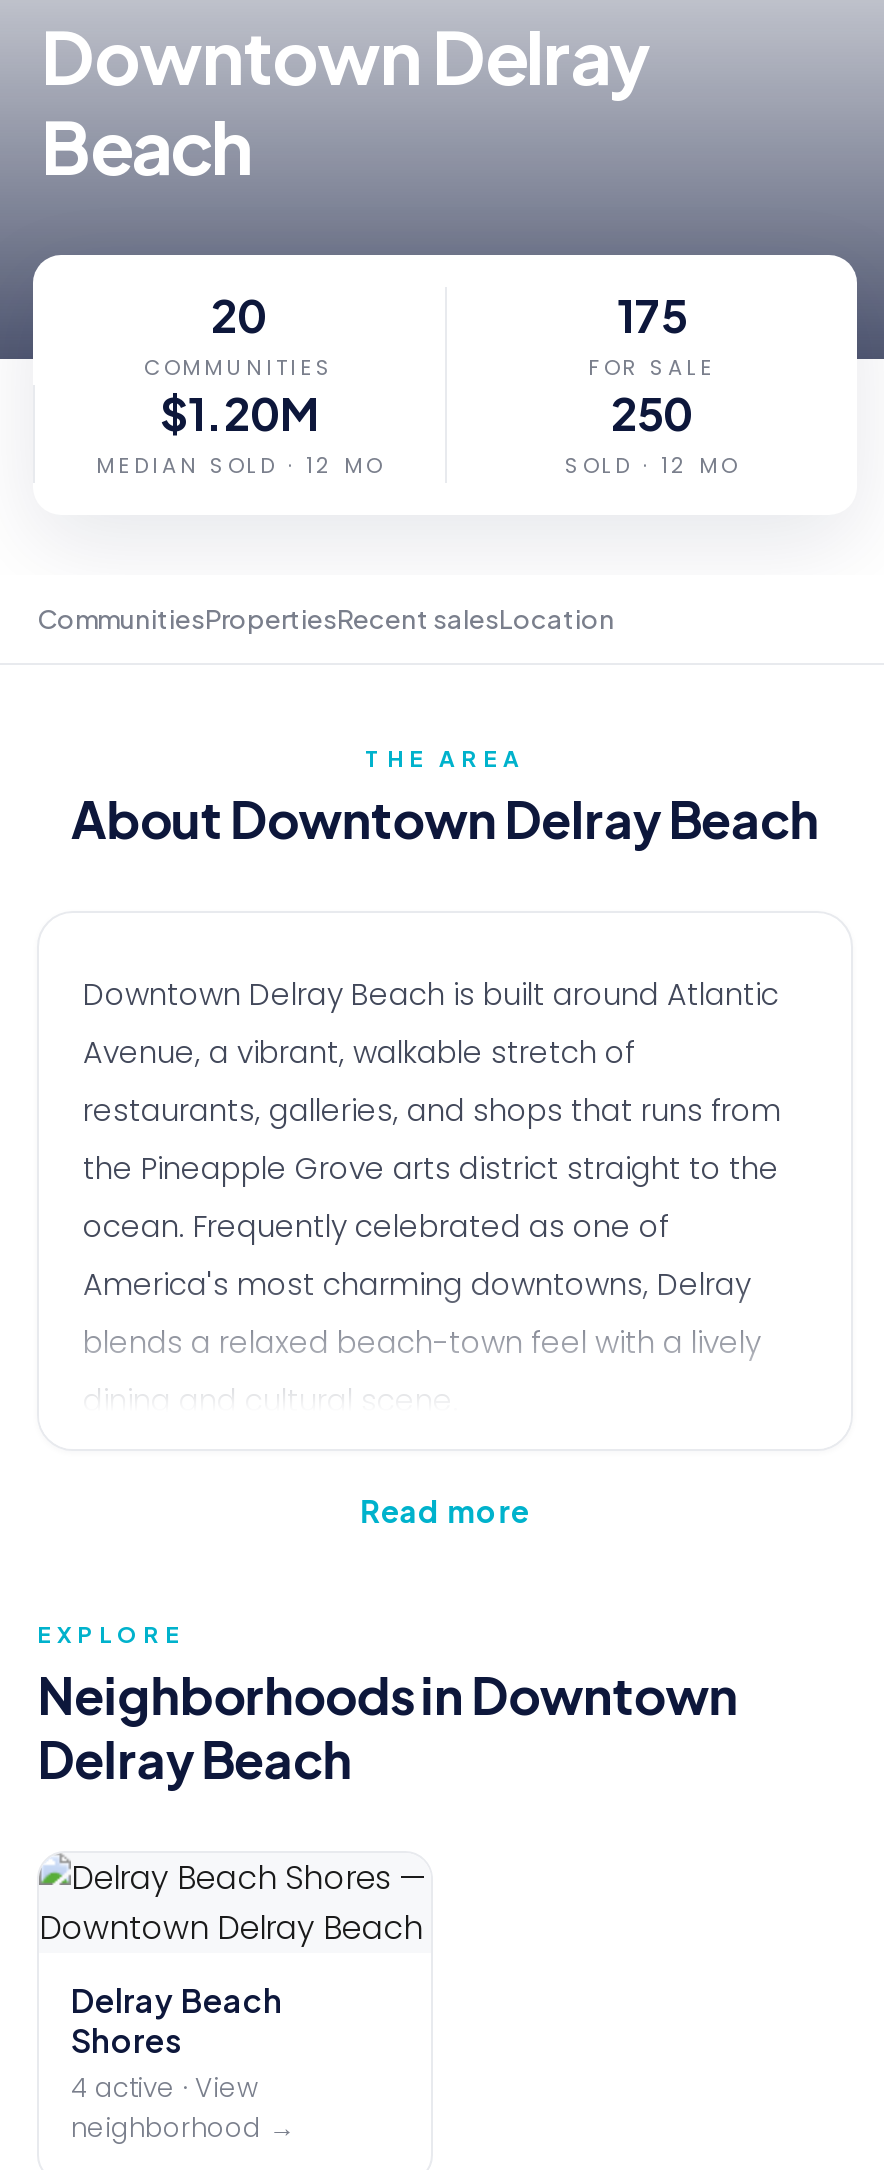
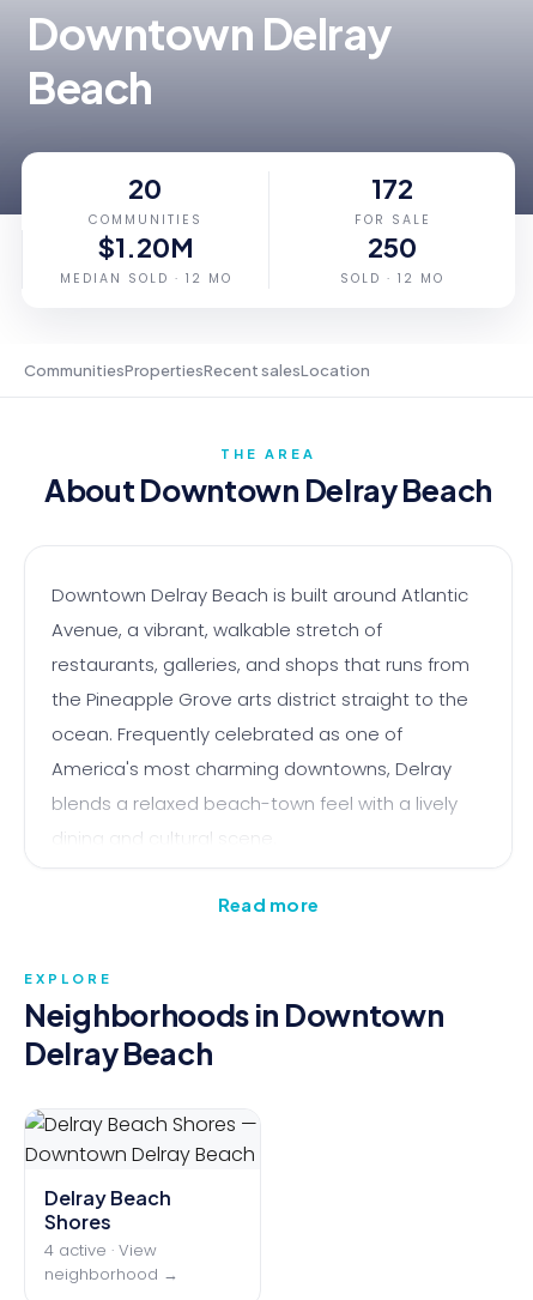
[617,287,687,343] 175 -> [371,172,413,205] 172

